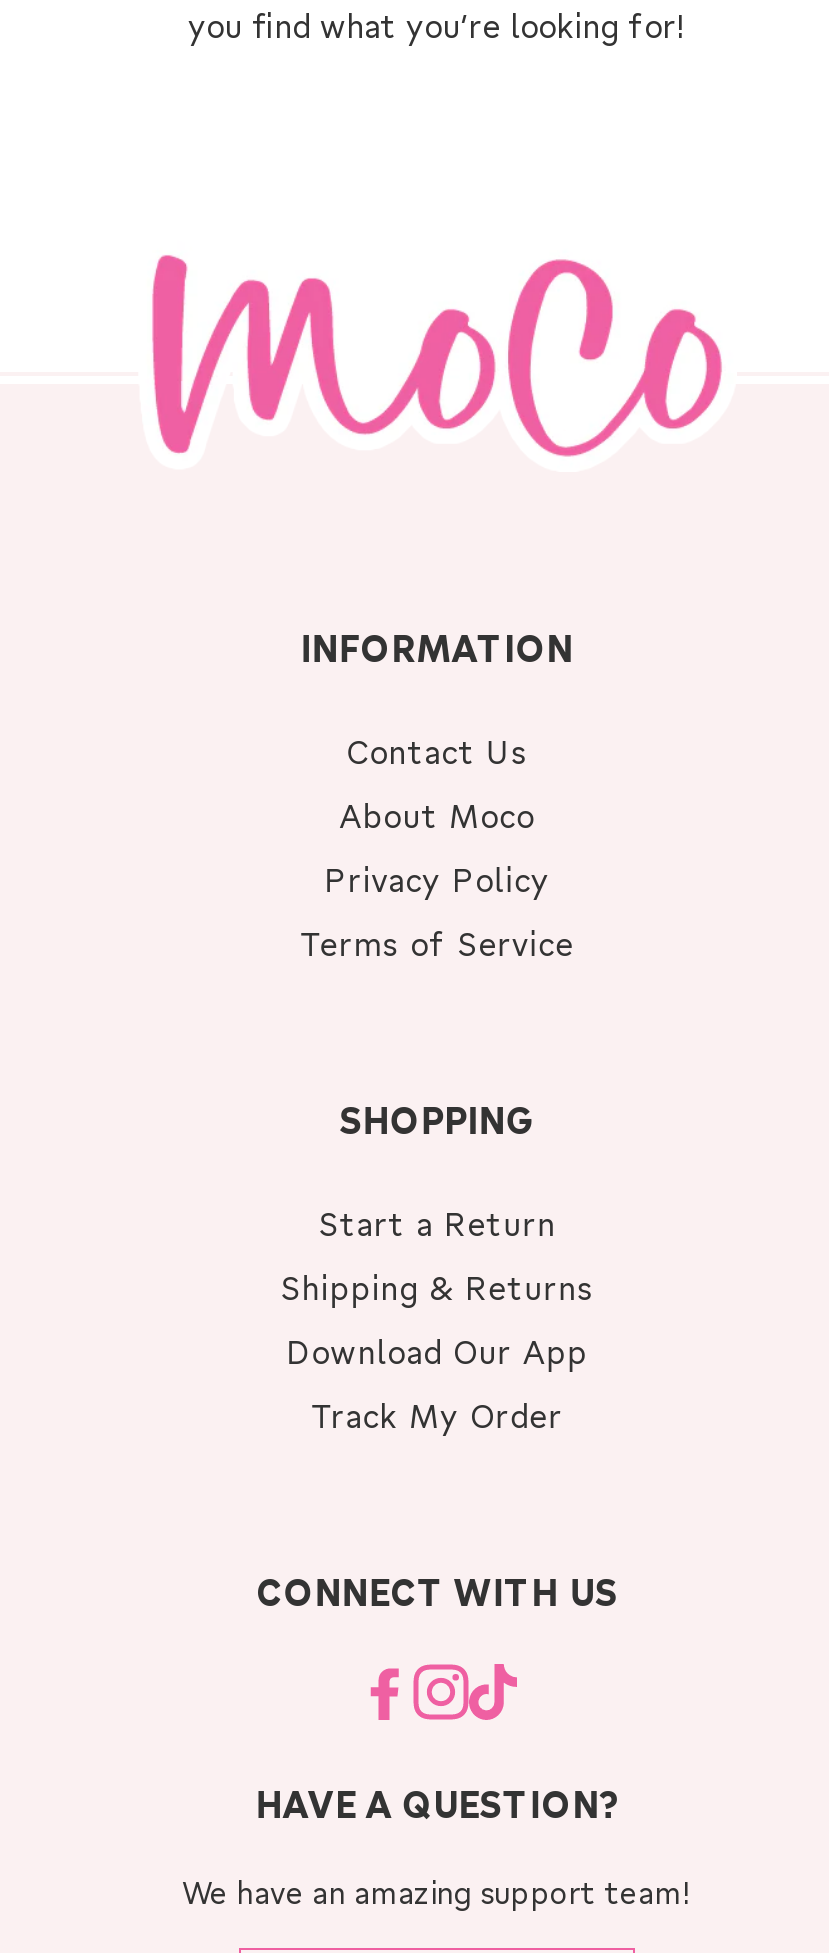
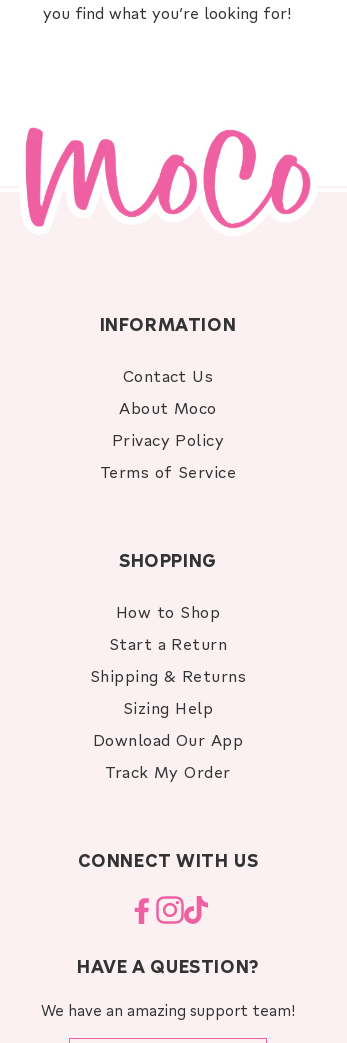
none -> [116,601,220,622] How to Shop
none -> [123,697,213,718] Sizing Help

